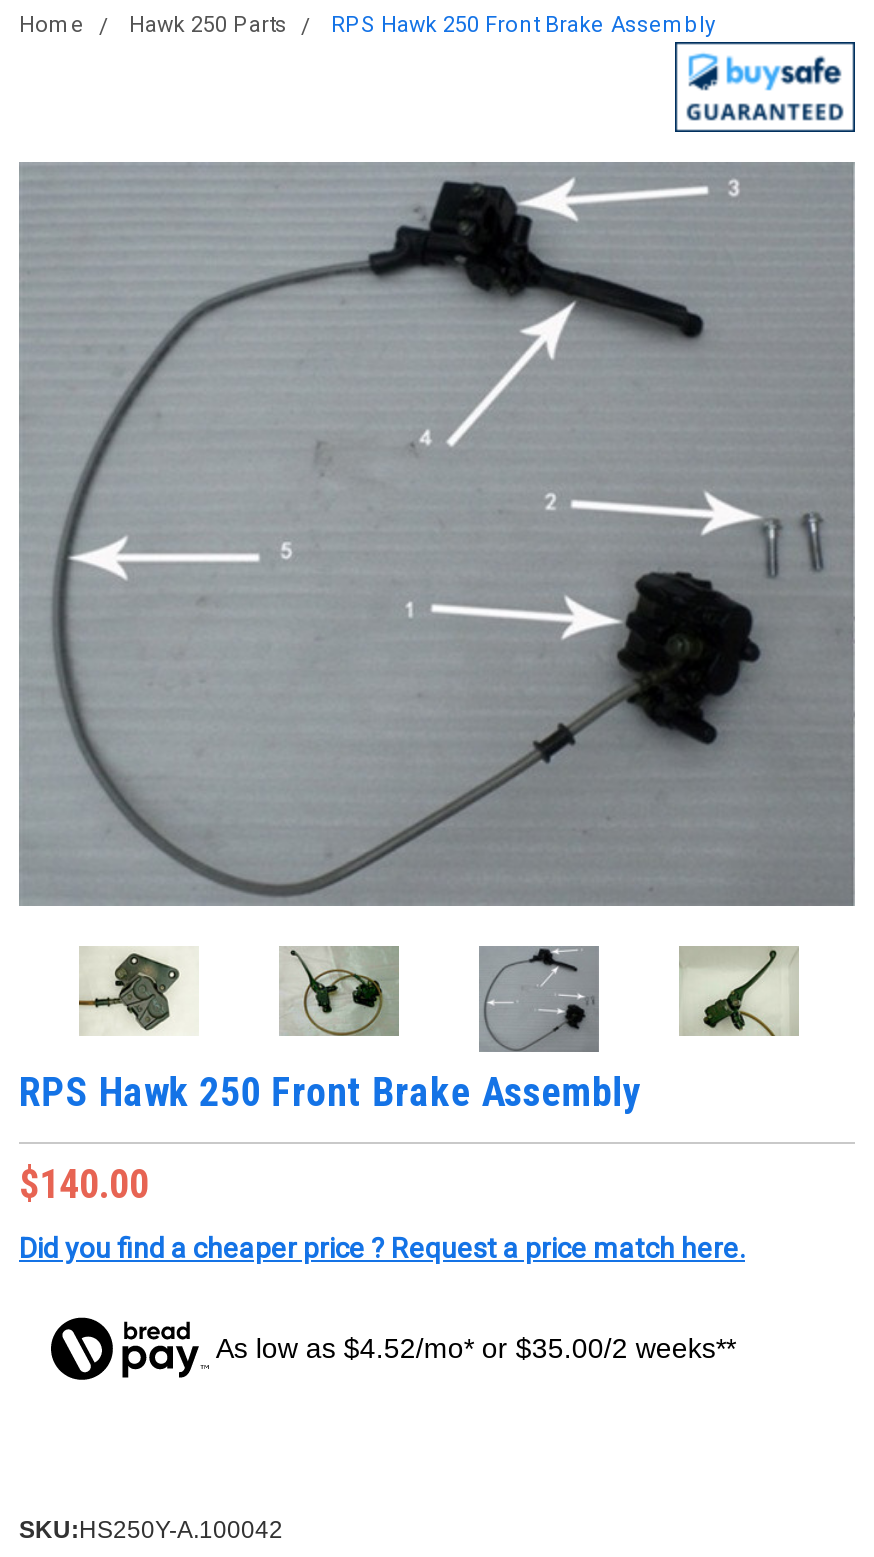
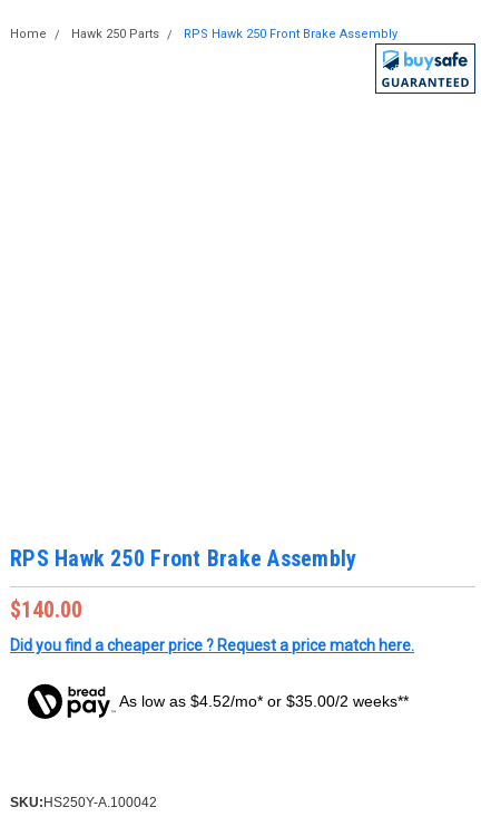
[17,160,857,908] [image] -> none
[77,946,195,1034] [image] -> none
[279,944,401,1038] [image] -> none
[477,944,601,1054] [image] -> none
[677,944,799,1038] [image] -> none

